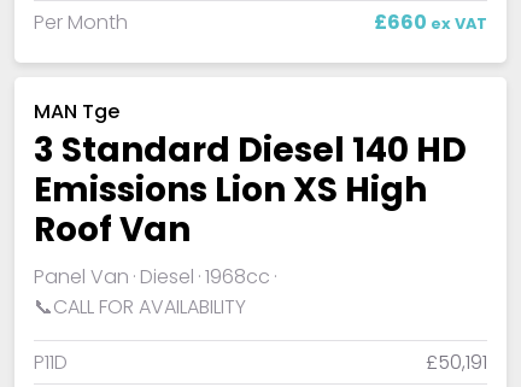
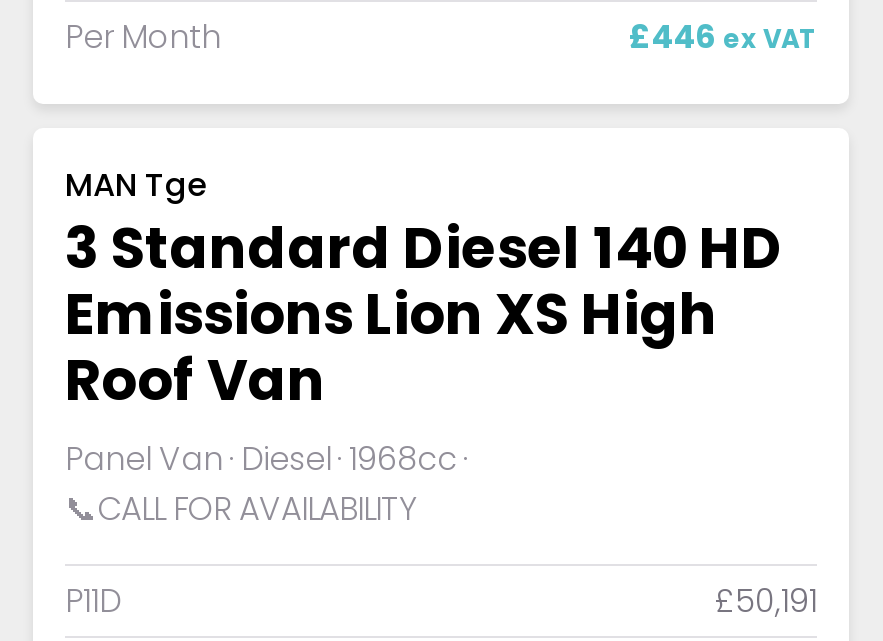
[374,8,487,36] £660 ex VAT -> [629,14,817,60] £446 ex VAT

